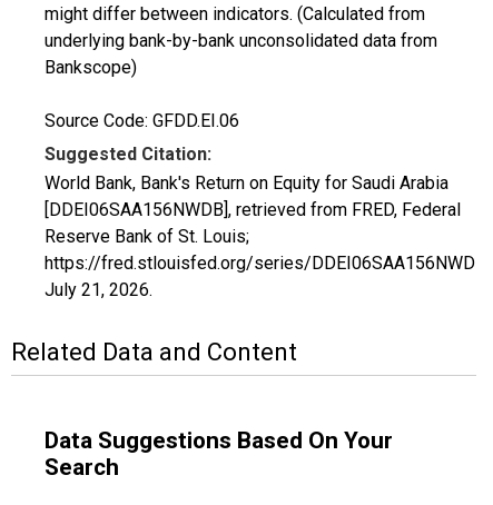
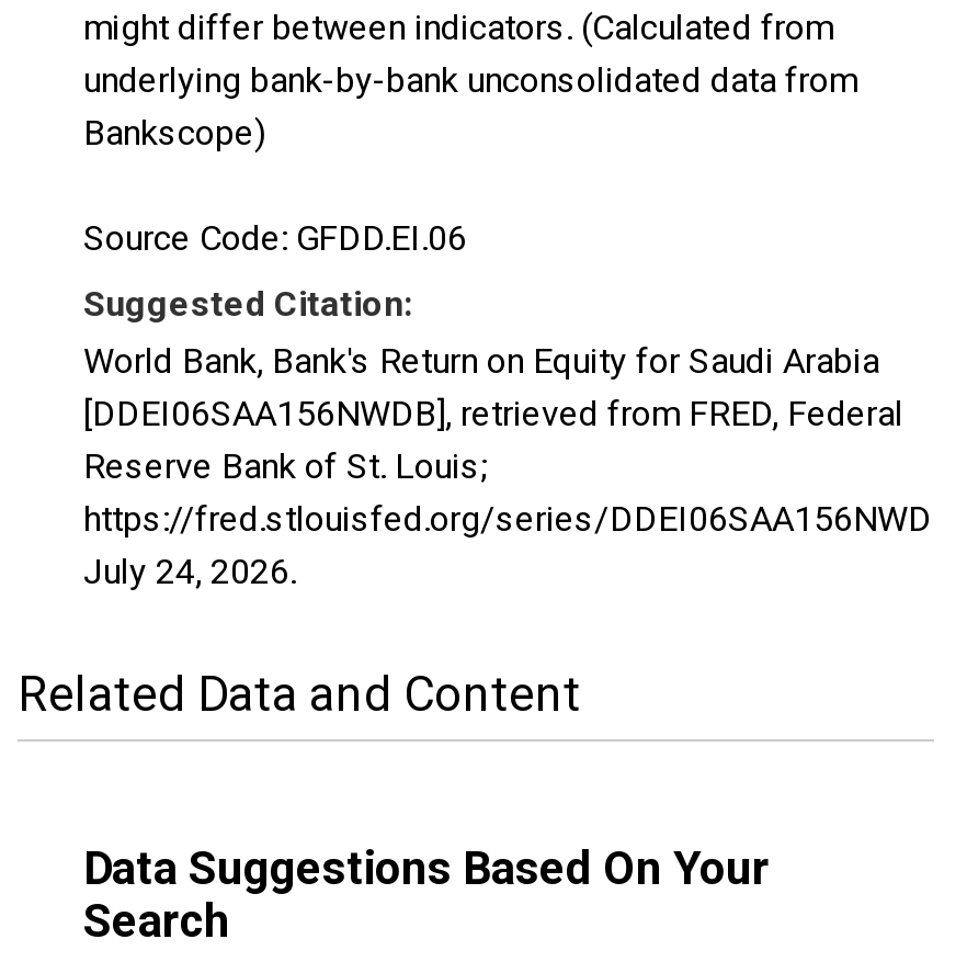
[45,279,152,300] July 21, 2026. -> [83,551,296,592] July 24, 2026.

